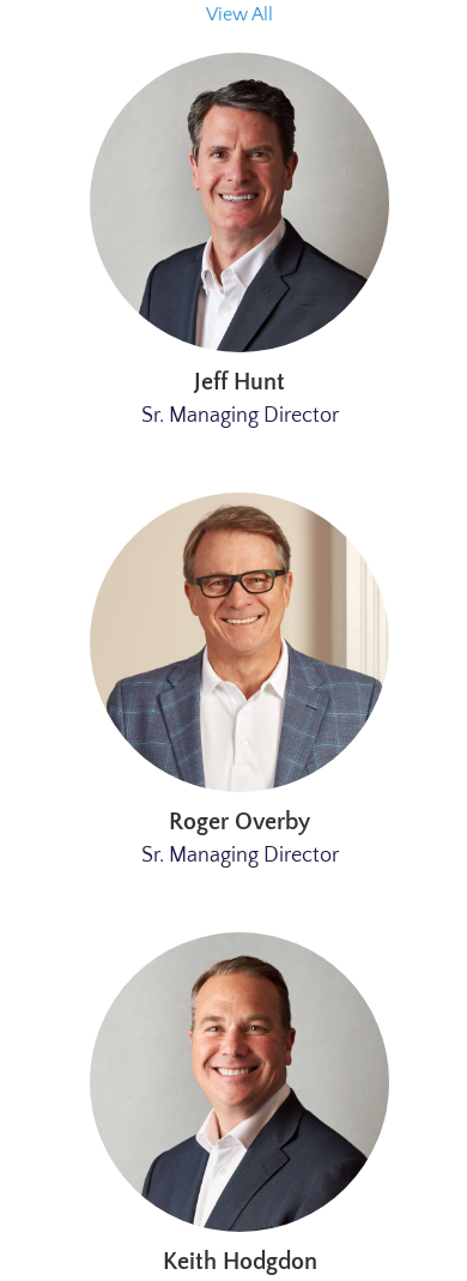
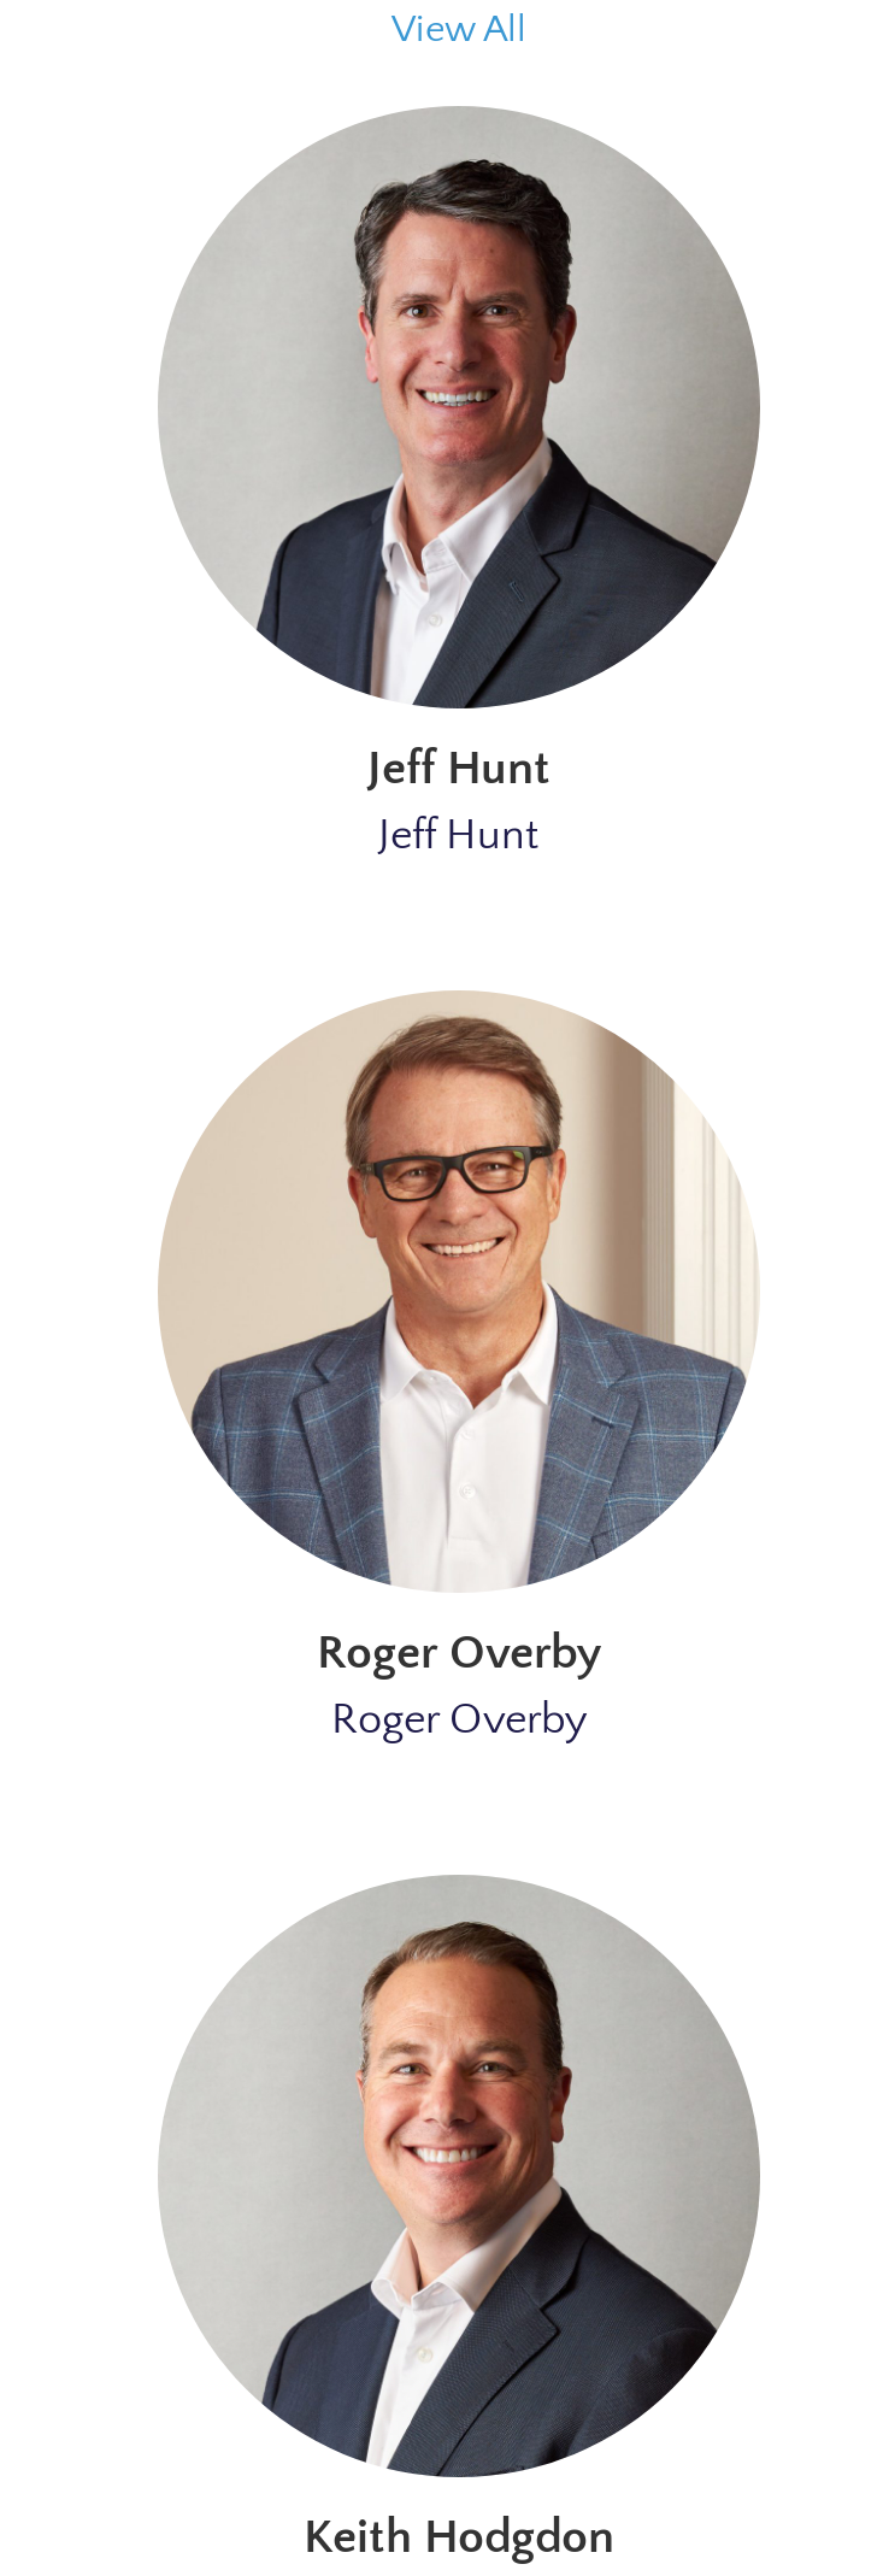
[141,404,338,428] Sr. Managing Director -> [378,813,540,861] Jeff Hunt
[141,844,338,868] Sr. Managing Director -> [331,1697,587,1745] Roger Overby

